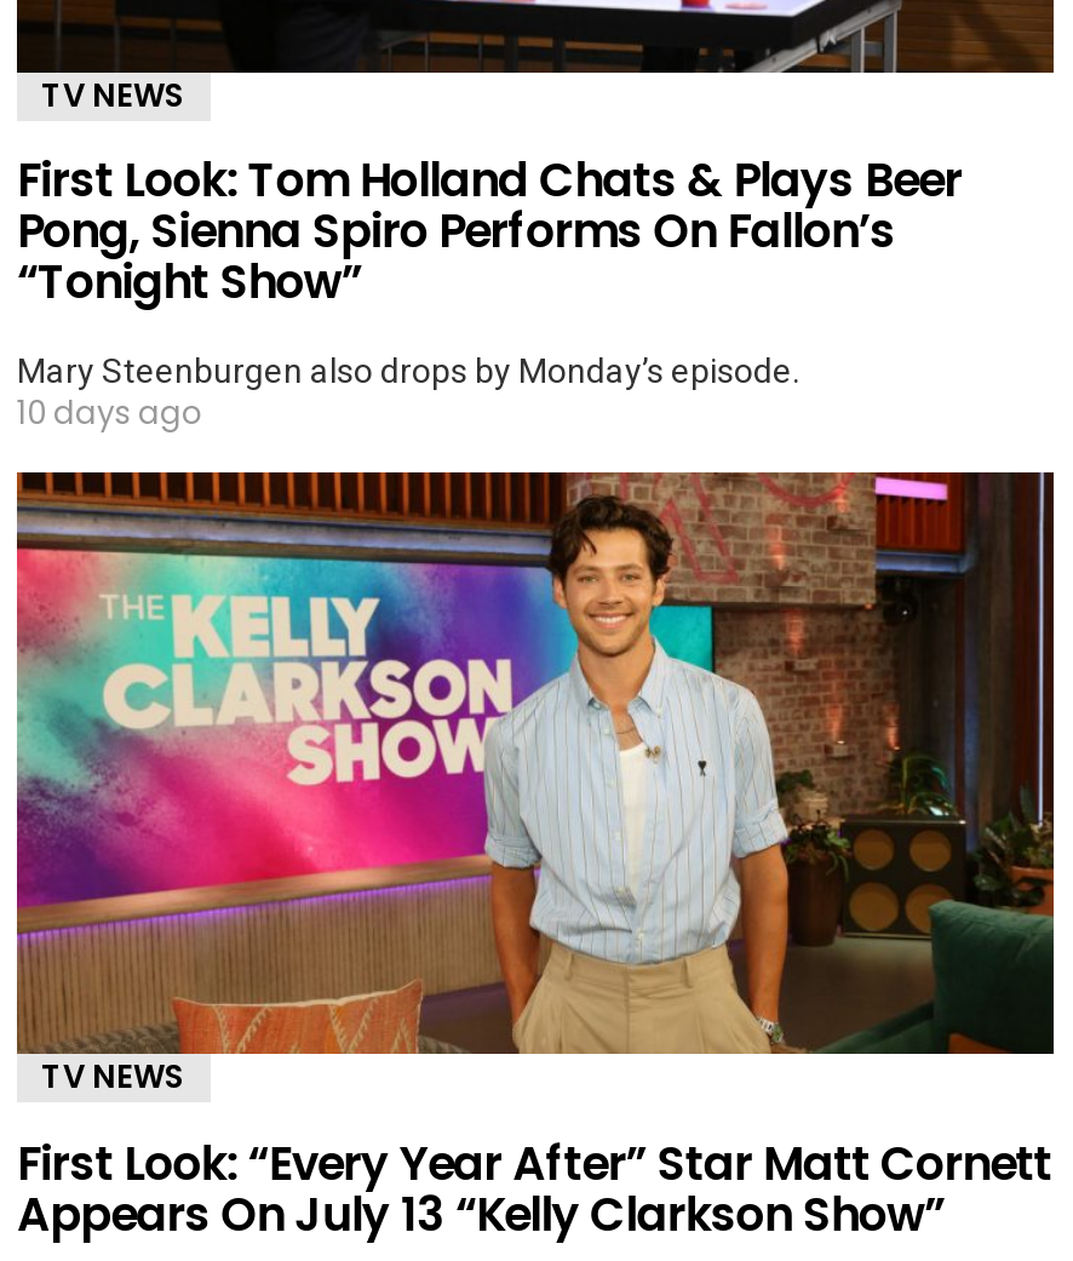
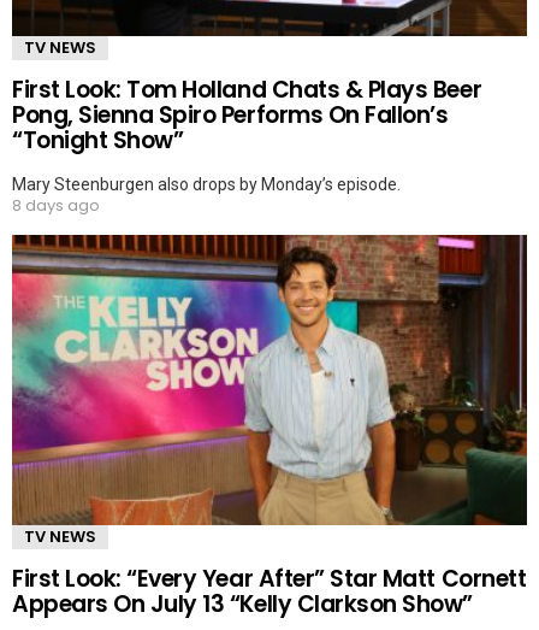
[17,390,203,436] 10 days ago -> [12,194,100,217] 8 days ago

